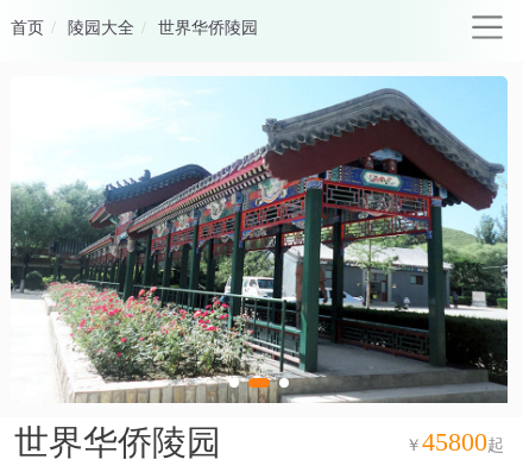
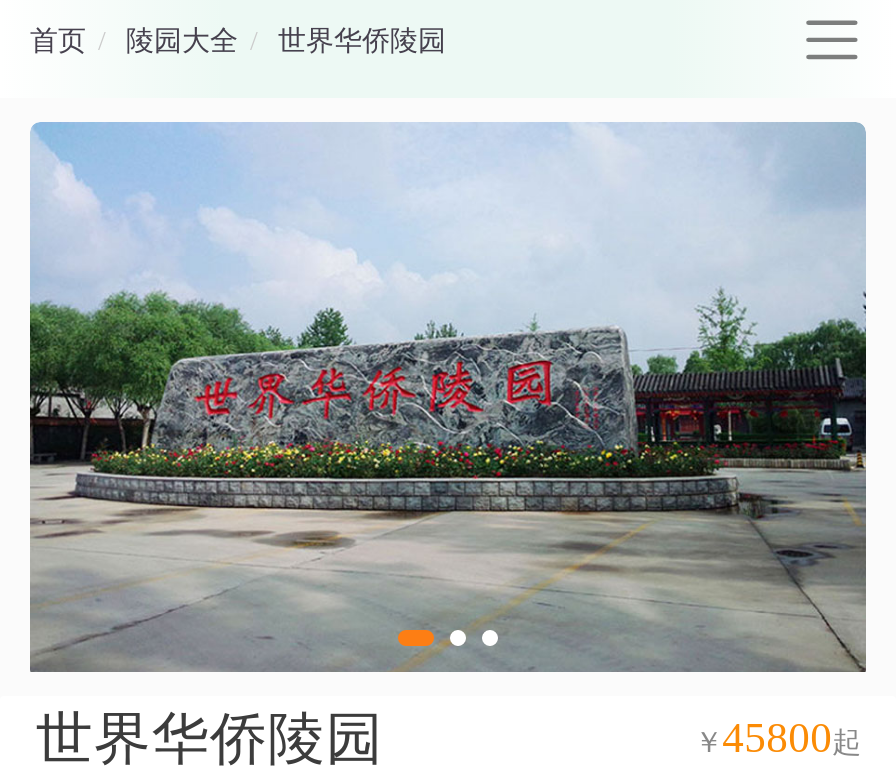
[11,76,508,403] [image] -> [28,120,868,674] [image]

